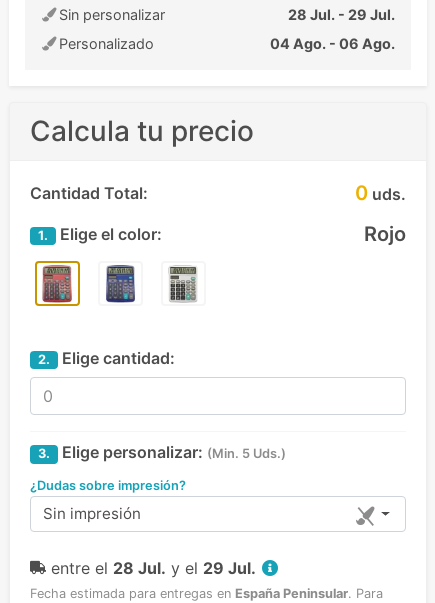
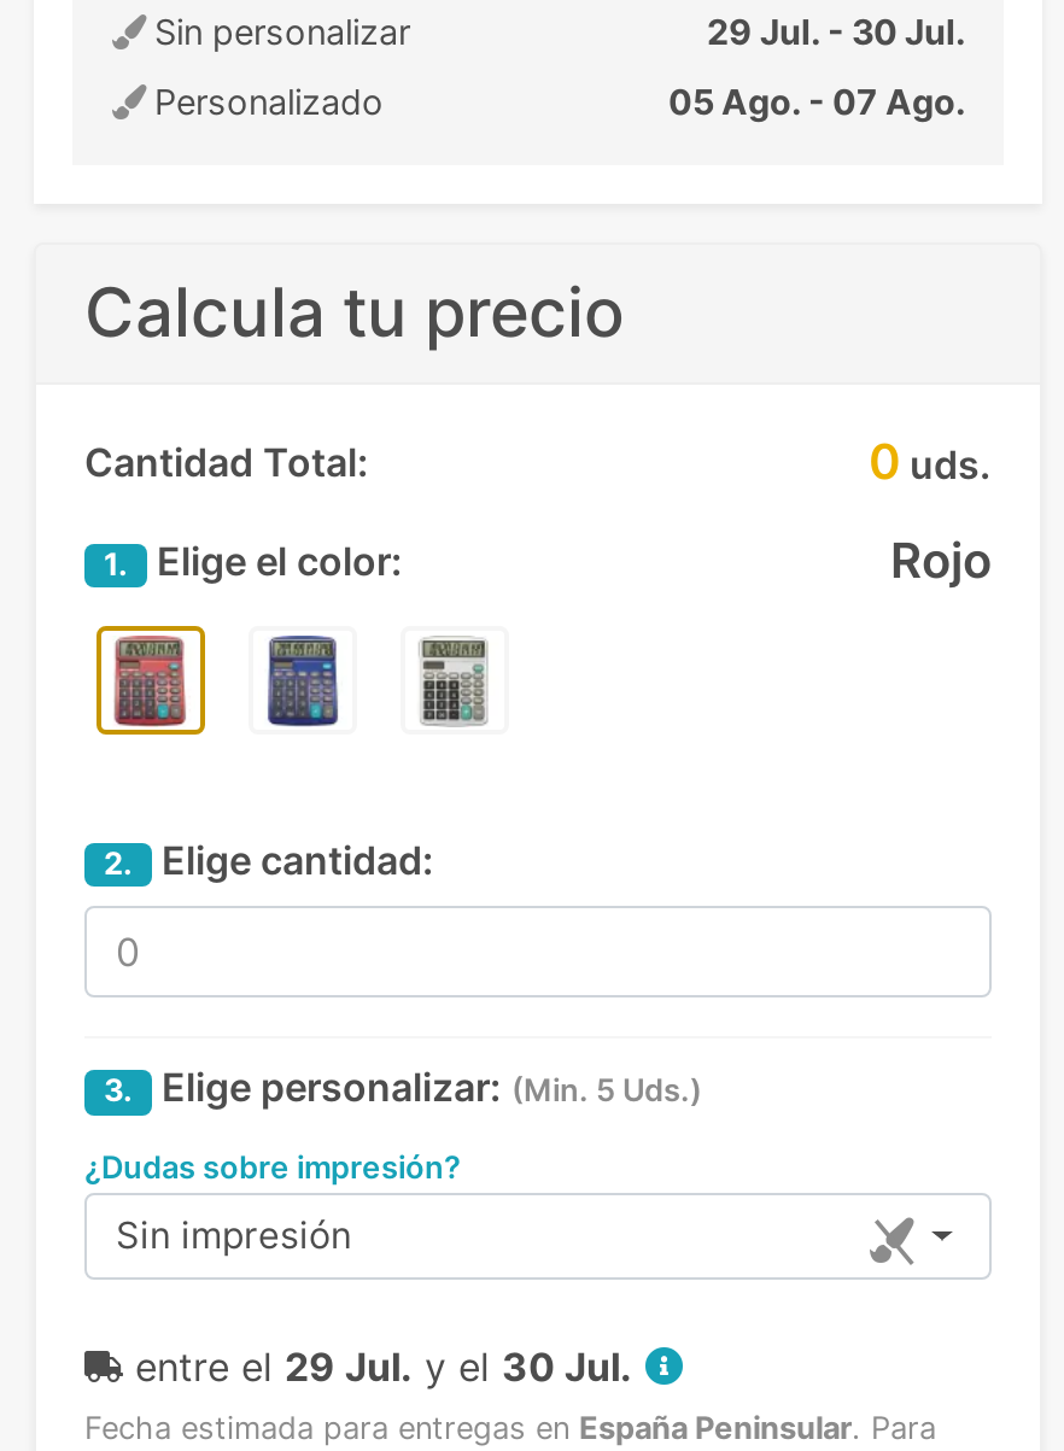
[288,6,395,23] 28 Jul. - 29 Jul. -> [707,11,965,52] 29 Jul. - 30 Jul.
[270,35,395,52] 04 Ago. - 06 Ago. -> [668,81,965,122] 05 Ago. - 07 Ago.
[51,558,256,578] entre el 28 Jul. y el 29 Jul. -> [135,1341,632,1390] entre el 29 Jul. y el 30 Jul.

